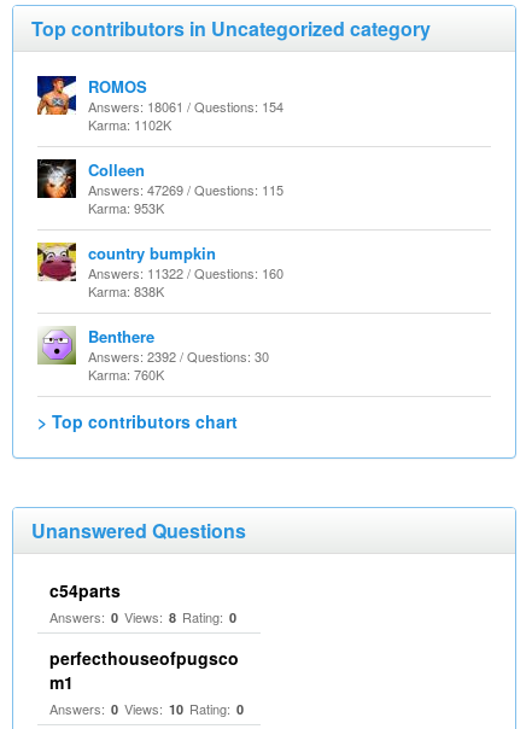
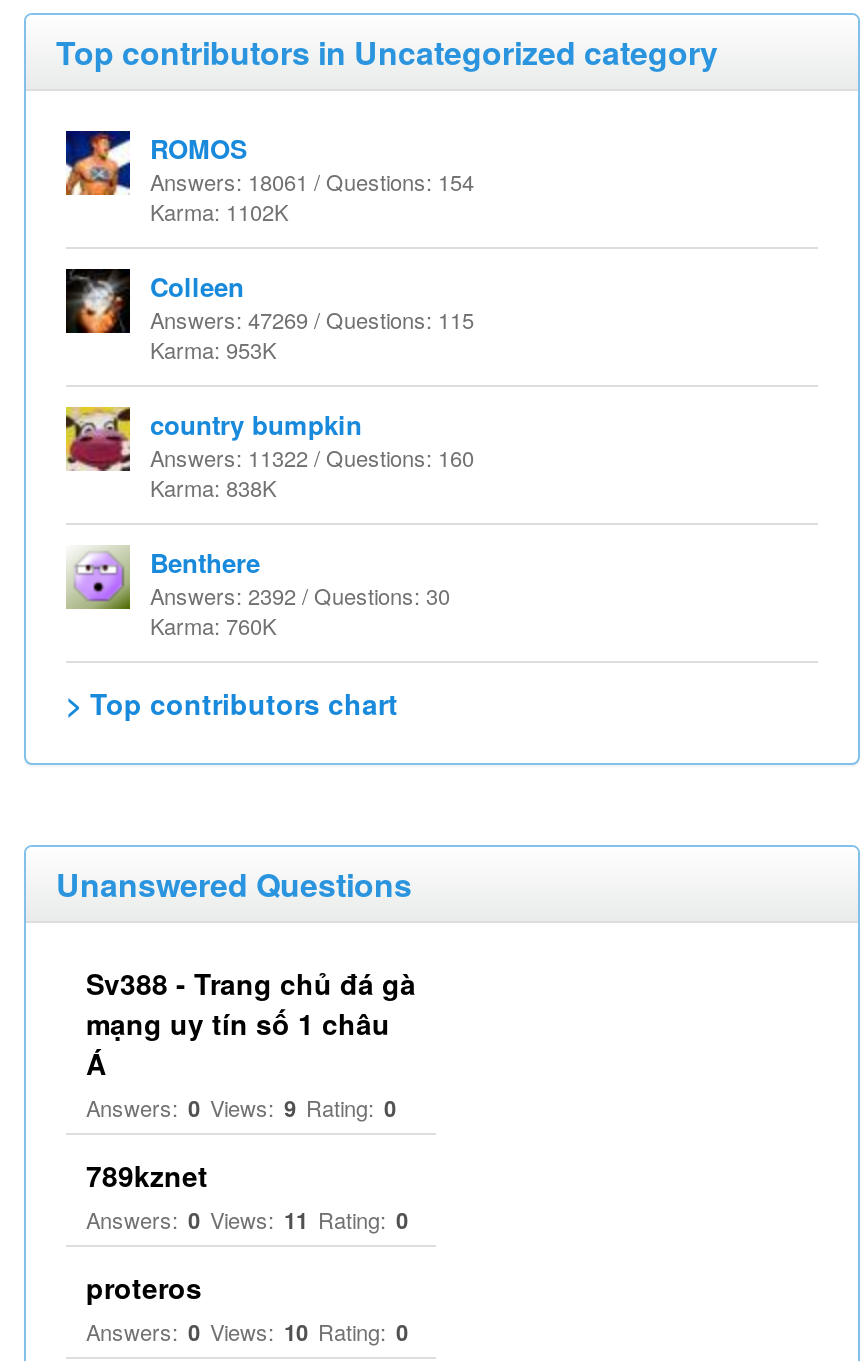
[49,578,239,694] c54parts | Answers: 0 Views: 8 Rating: 0 | perfecthouseofpugsco | m1 -> [86,963,416,1307] Sv388 - Trang chủ đá gà | mạng uy tín số 1 châu | Á | Answers: 0 Views: 9 Rating: 0 | 789kznet | Answers: 0 Views: 11 Rating: 0 | proteros

